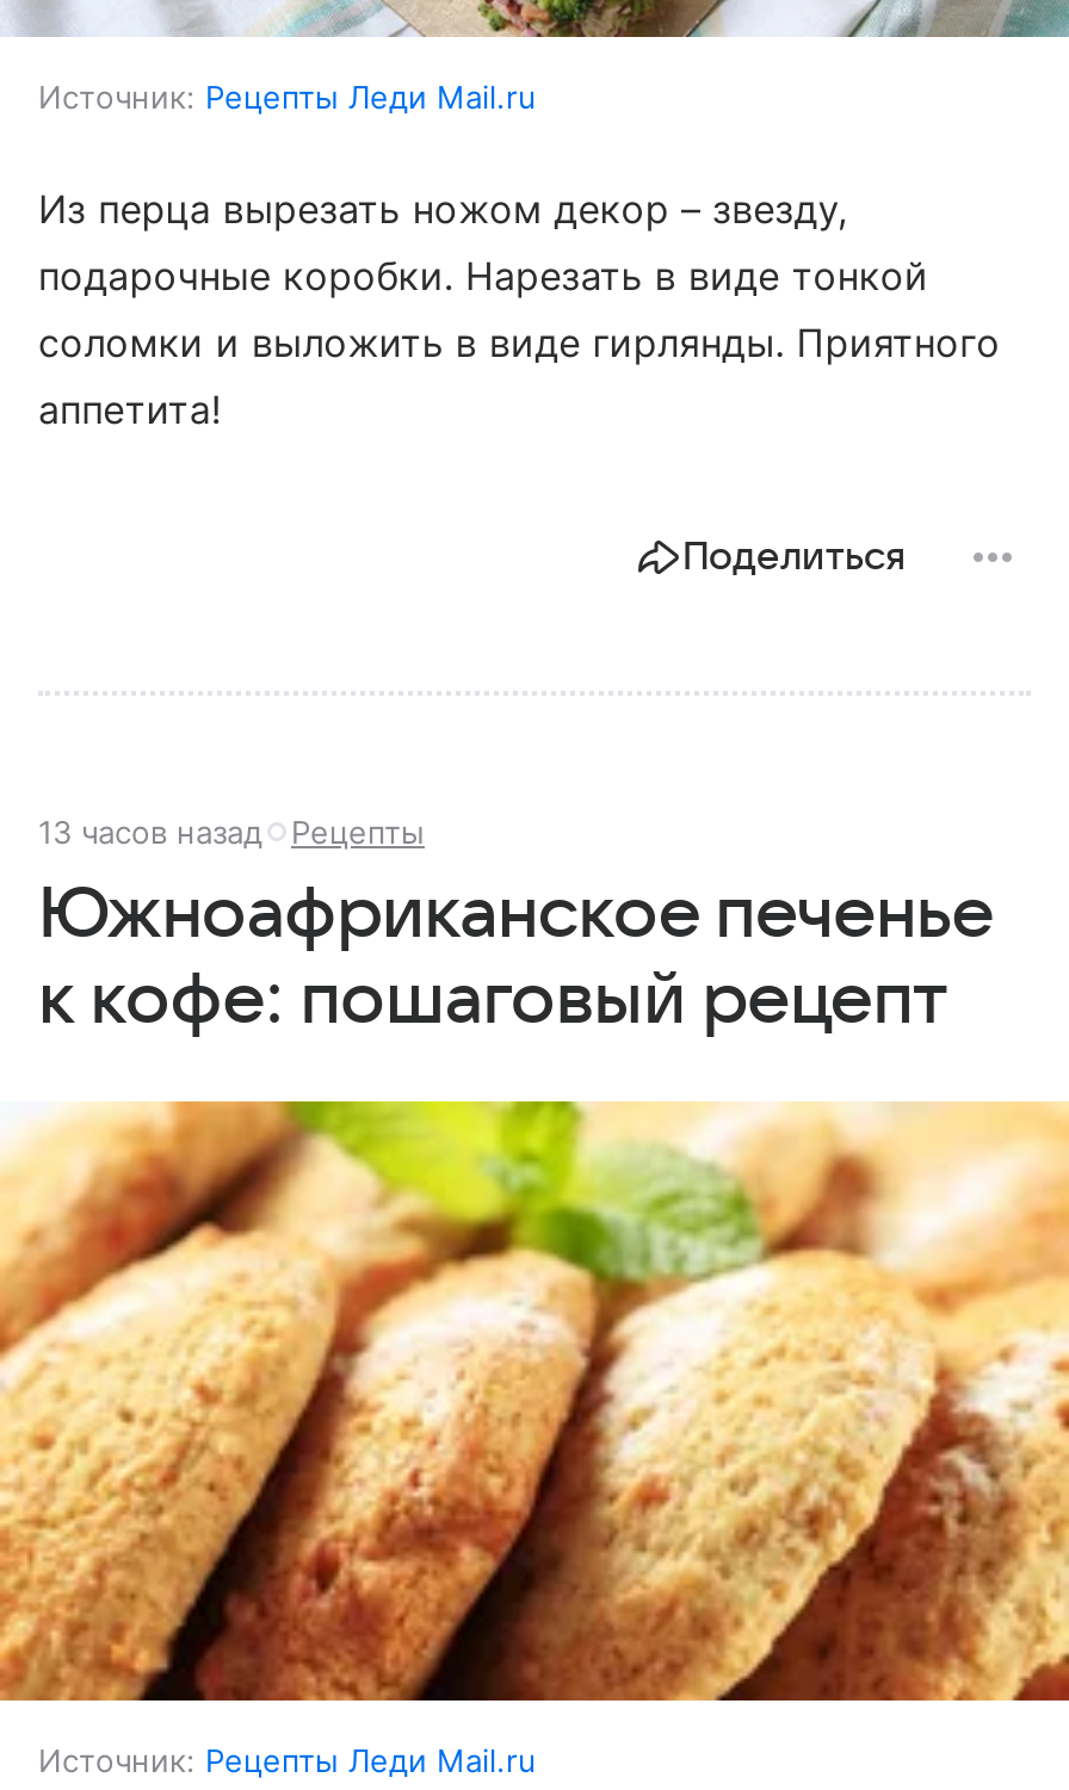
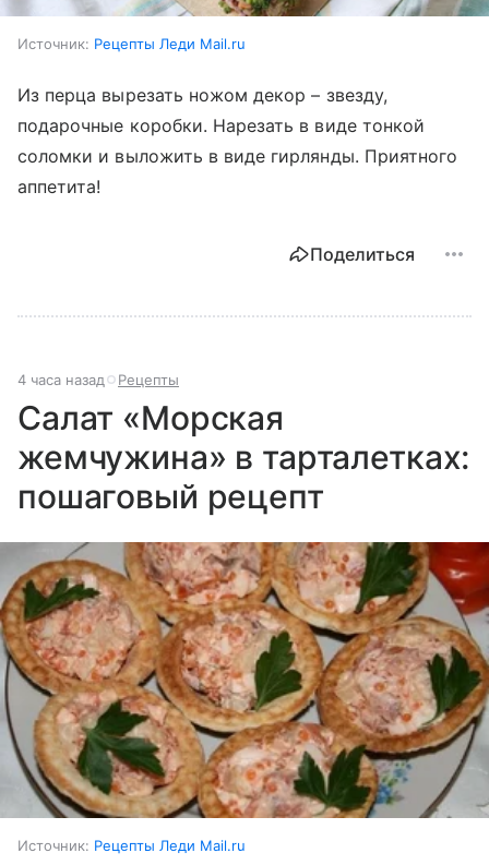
[38,812,425,850] 13 часов назад Рецепты -> [17,371,179,389] 4 часа назад Рецепты
[38,874,992,1039] Южноафриканское печенье | к кофе: пошаговый рецепт -> [17,398,470,516] Салат «Морская | жемчужина» в тарталетках: | пошаговый рецепт
[7,1100,1062,1704] [image] -> [3,541,486,819] [image]

